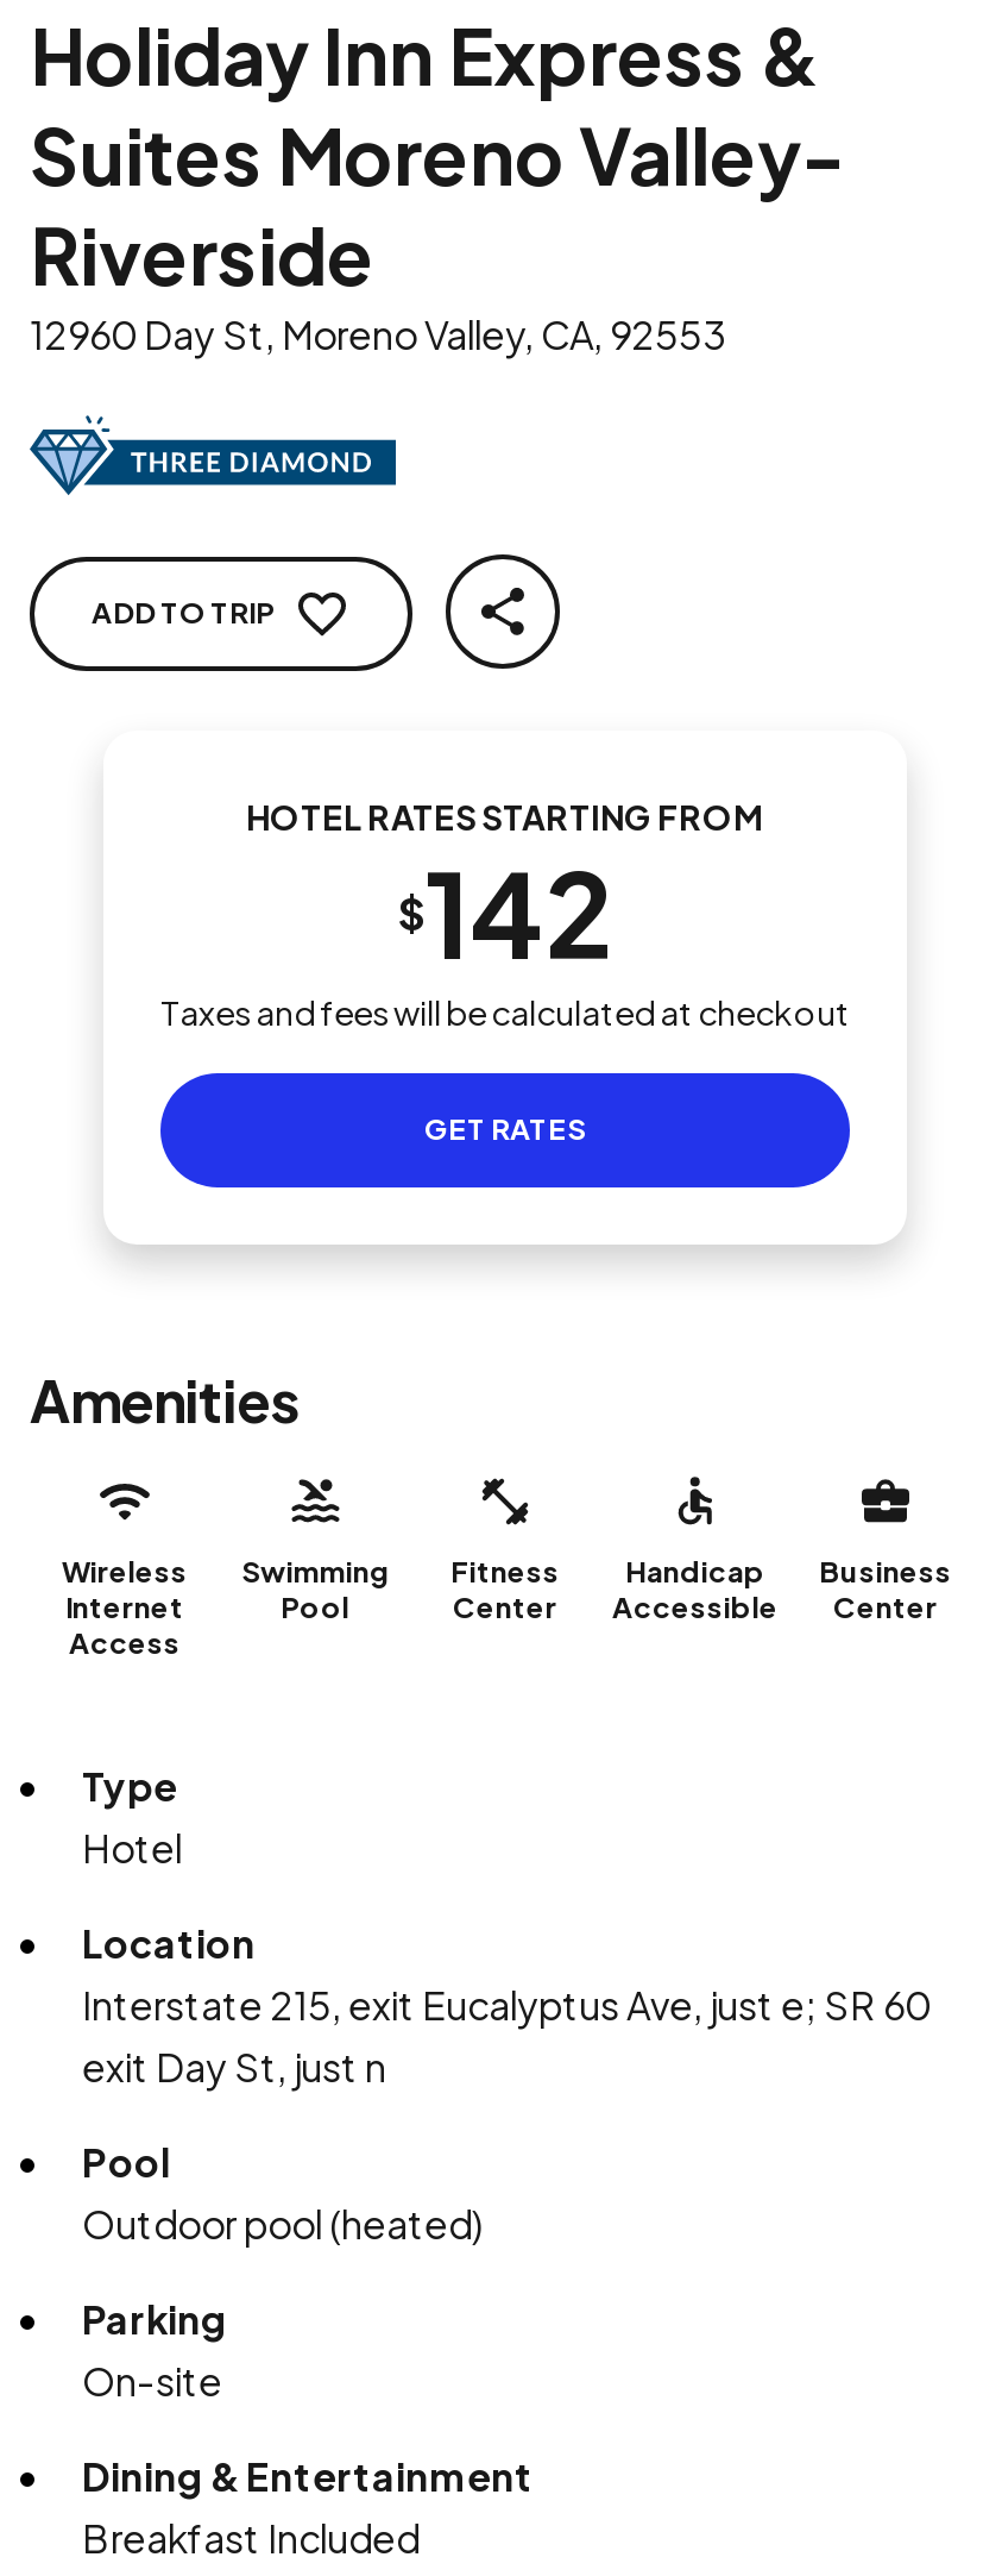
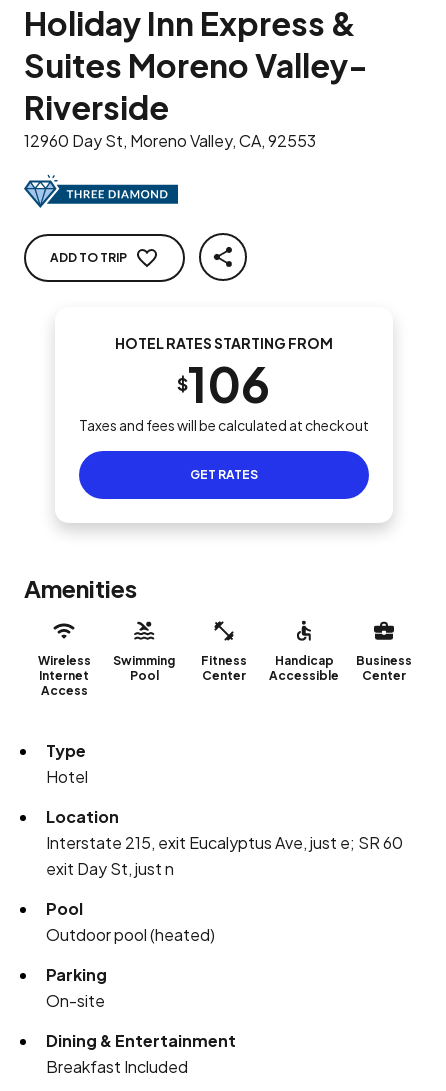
[398,840,612,985] $142 -> [177,353,270,414] $106

